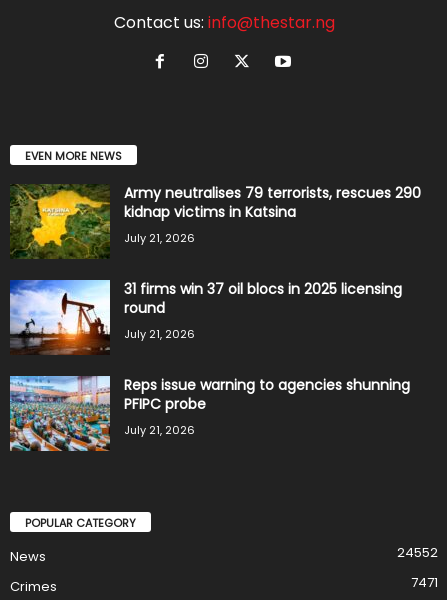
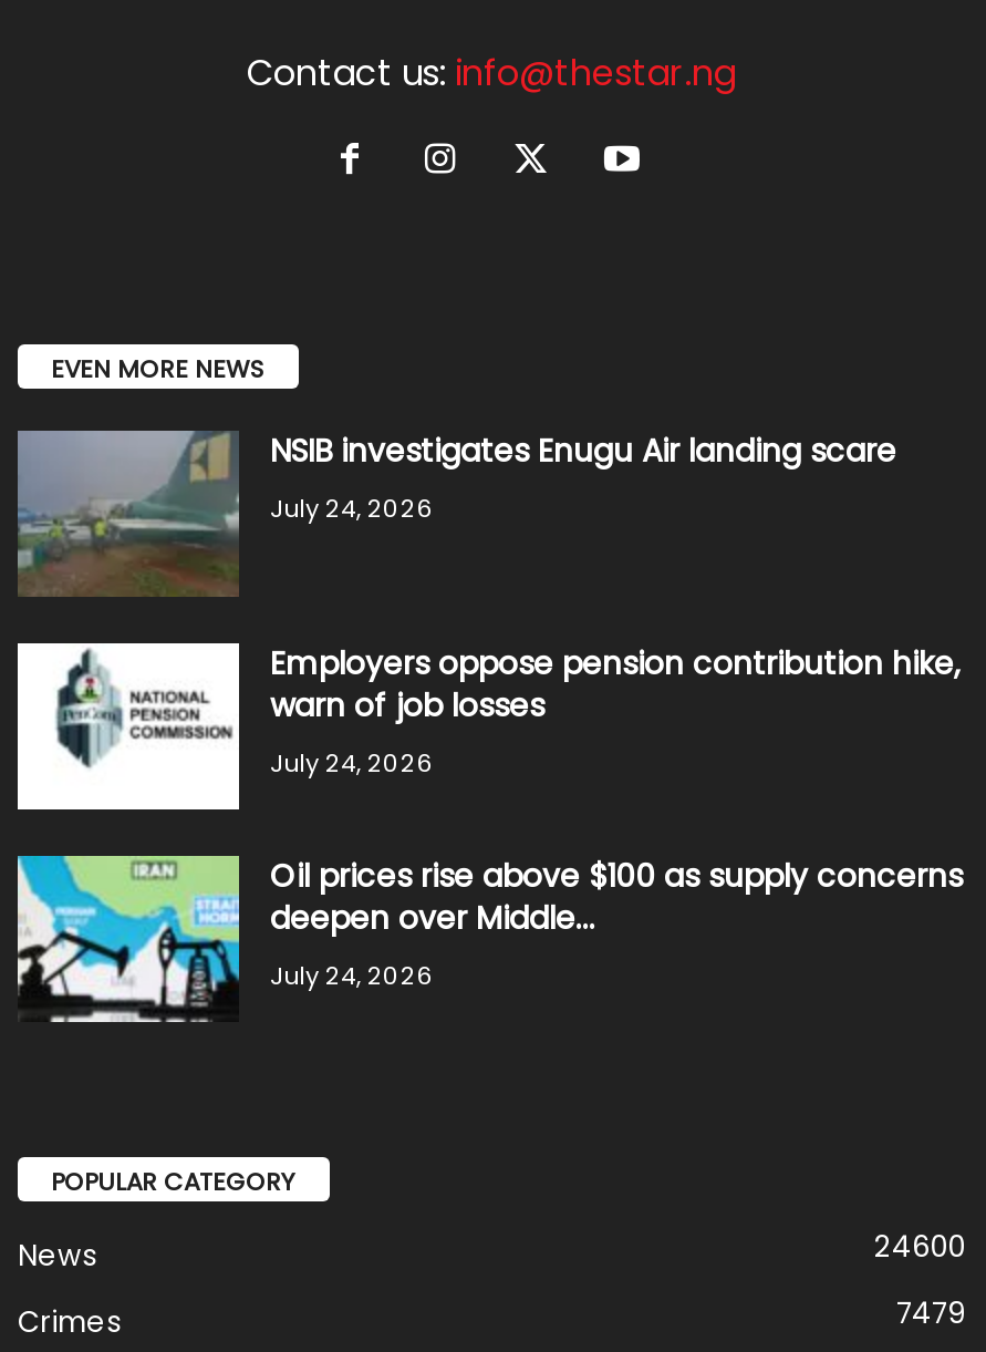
[10,183,421,259] [image] | Army neutralises 79 terrorists, rescues 290 | kidnap victims in Katsina | July 21, 2026 -> [15,428,896,597] [image] | NSIB investigates Enugu Air landing scare | July 24, 2026
[9,279,402,355] [image] | 31 firms win 37 oil blocs in 2025 licensing | round | July 21, 2026 -> [15,640,961,812] [image] | Employers oppose pension contribution hike, | warn of job losses | July 24, 2026
[9,375,410,452] [image] | Reps issue warning to agencies shunning | PFIPC probe | July 21, 2026 -> [15,853,963,1024] [image] | Oil prices rise above $100 as supply concerns | deepen over Middle... | July 24, 2026
[397,542,438,561] 24552 -> [874,1225,965,1267] 24600
[411,572,438,591] 7471 -> [896,1291,965,1333] 7479

